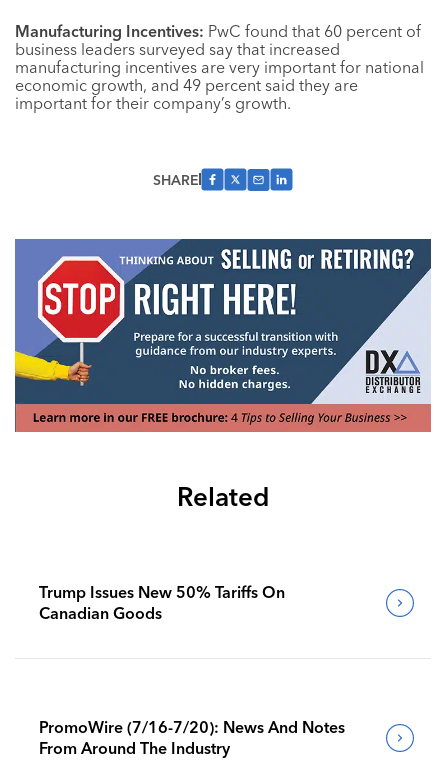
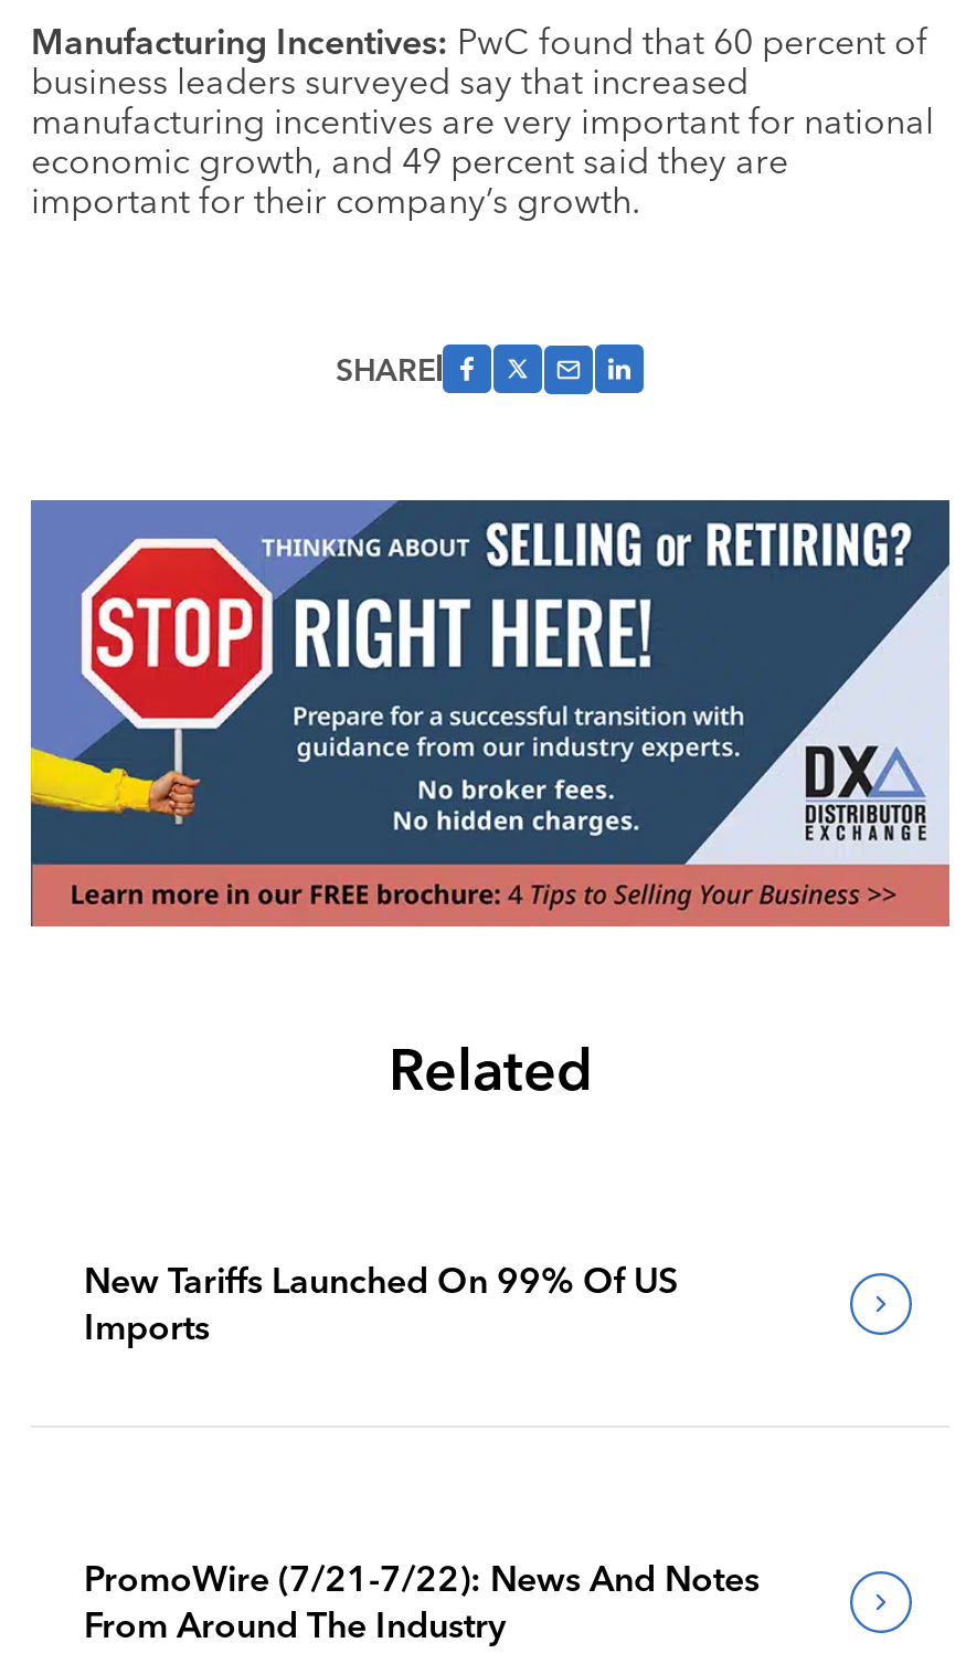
[39,582,285,623] Trump Issues New 50% Tariffs On | Canadian Goods -> [84,1257,678,1348] New Tariffs Launched On 99% Of US | Imports
[39,717,345,737] PromoWire (7/16-7/20): News And Notes -> [84,1555,760,1600] PromoWire (7/21-7/22): News And Notes

